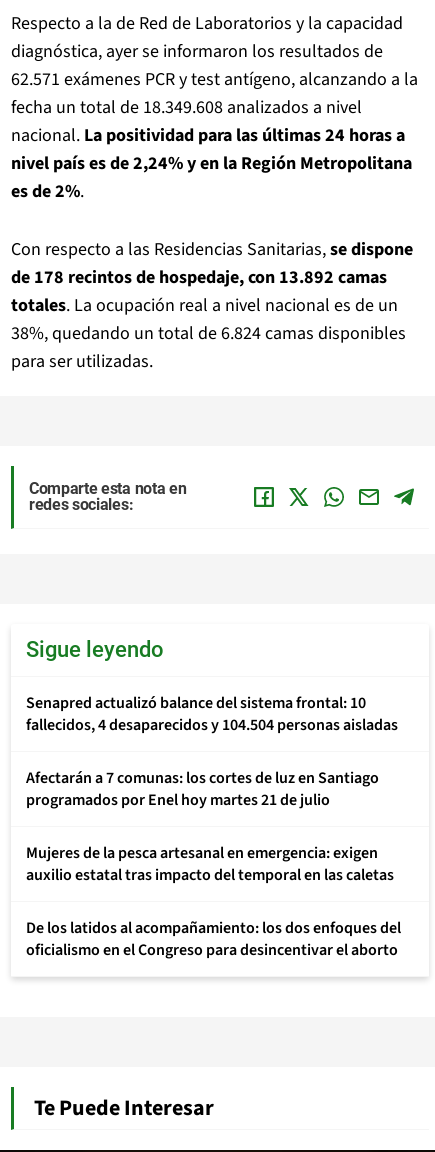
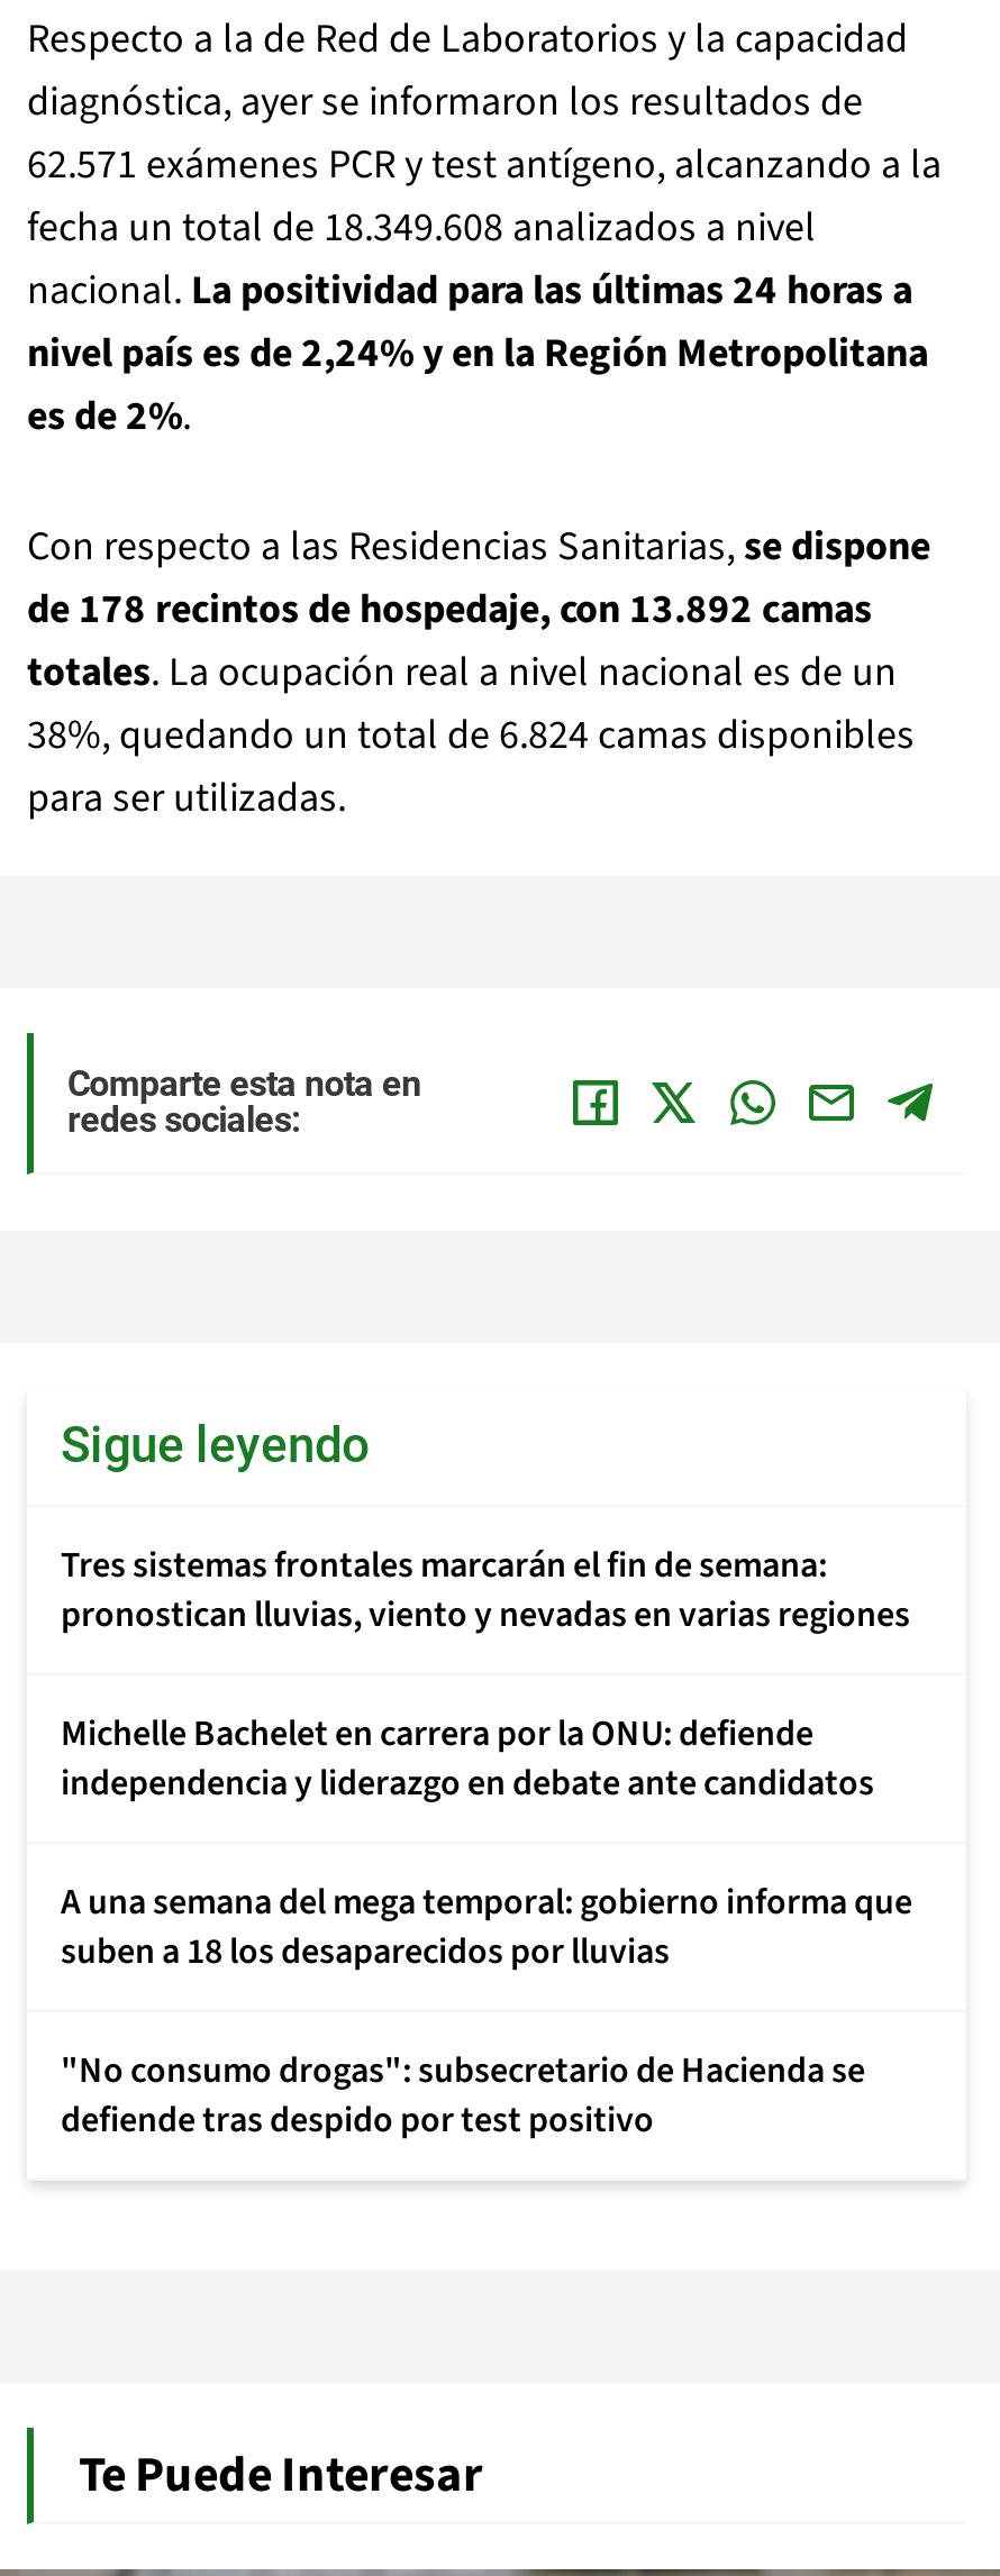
[26,692,398,736] Senapred actualizó balance del sistema frontal: 10 | fallecidos, 4 desaparecidos y 104.504 personas aisladas -> [61,1541,910,1639] Tres sistemas frontales marcarán el fin de semana: | pronostican lluvias, viento y nevadas en varias regiones
[26,767,379,811] Afectarán a 7 comunas: los cortes de luz en Santiago | programados por Enel hoy martes 21 de julio -> [61,1709,874,1808] Michelle Bachelet en carrera por la ONU: defiende | independencia y liderazgo en debate ante candidatos
[26,842,394,886] Mujeres de la pesca artesanal en emergencia: exigen | auxilio estatal tras impacto del temporal en las caletas -> [61,1878,912,1976] A una semana del mega temporal: gobierno informa que | suben a 18 los desaparecidos por lluvias
[26,917,401,961] De los latidos al acompañamiento: los dos enfoques del | oficialismo en el Congreso para desincentivar el aborto -> [61,2046,865,2145] "No consumo drogas": subsecretario de Hacienda se | defiende tras despido por test positivo

